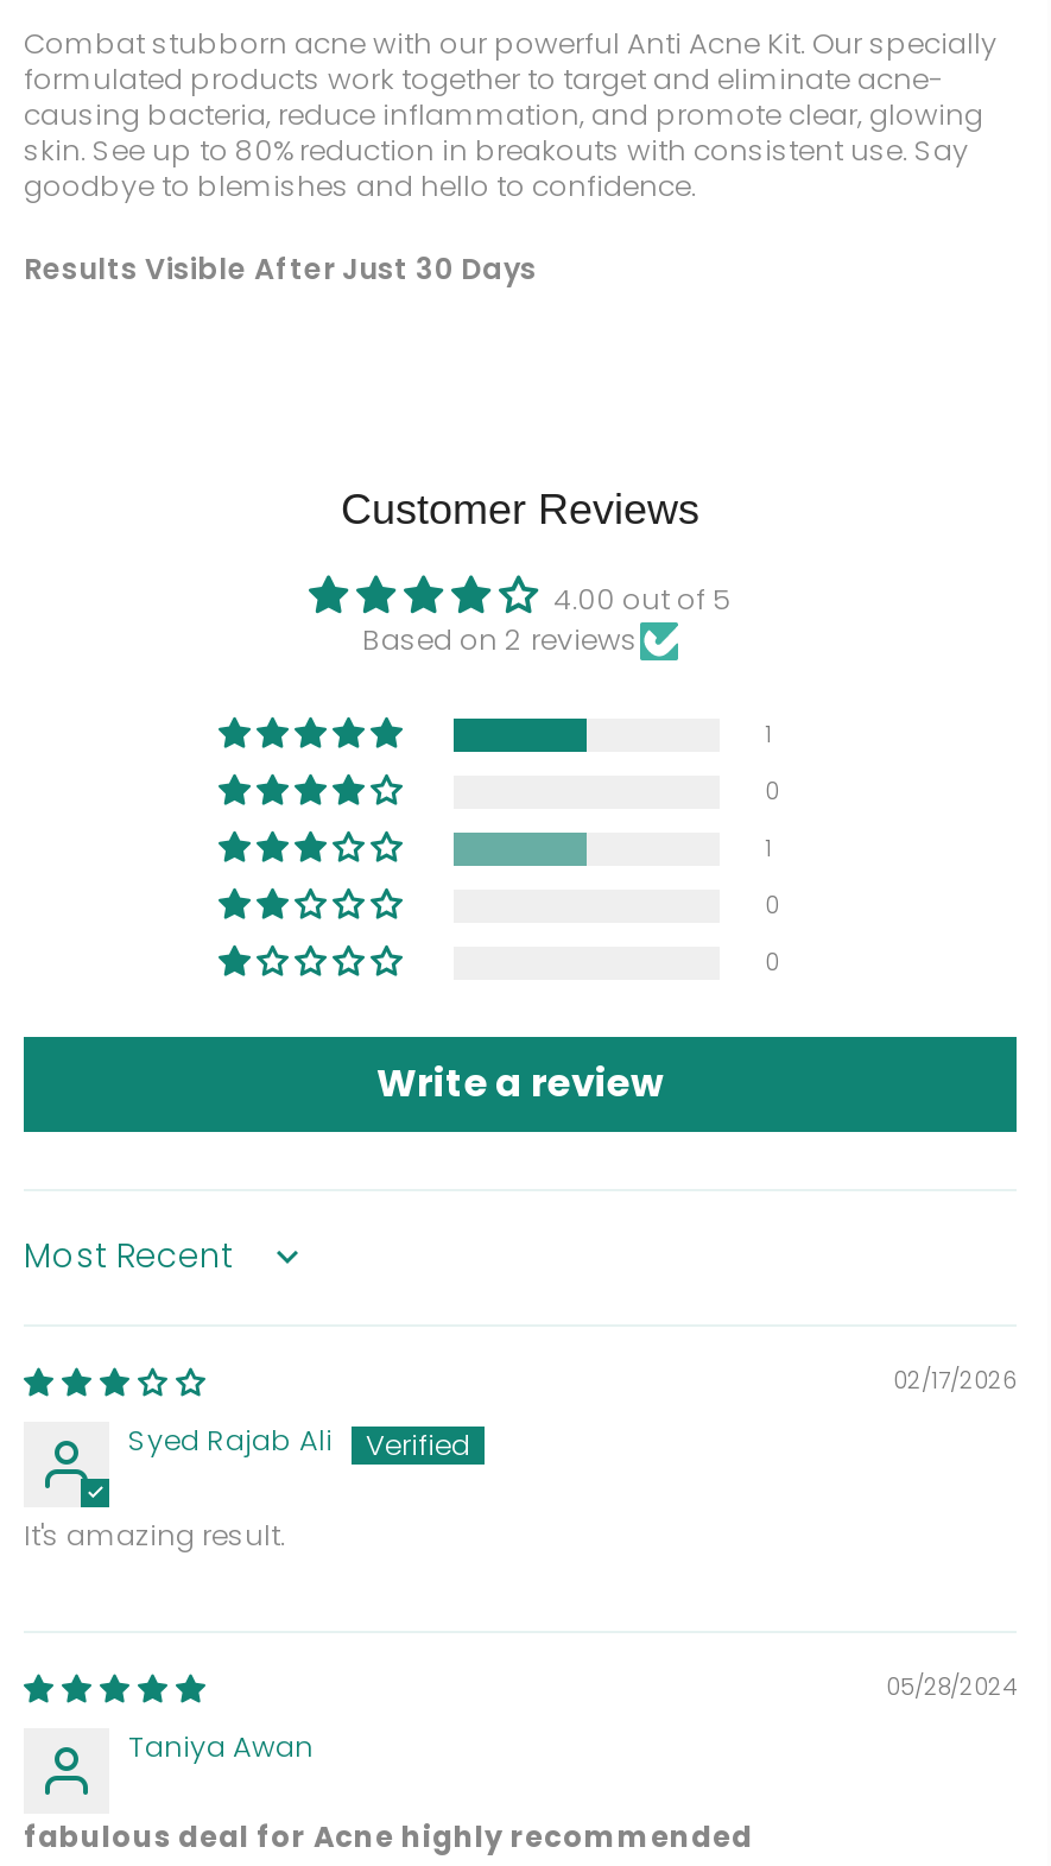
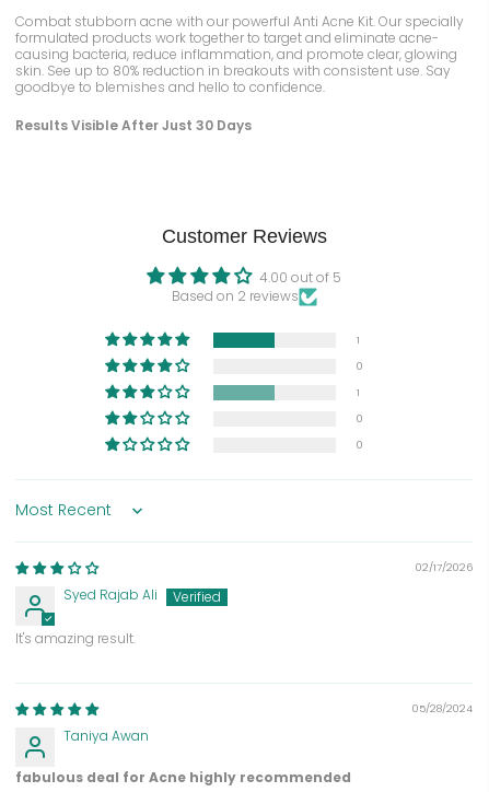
[376,1055,664,1110] Write a review -> none

